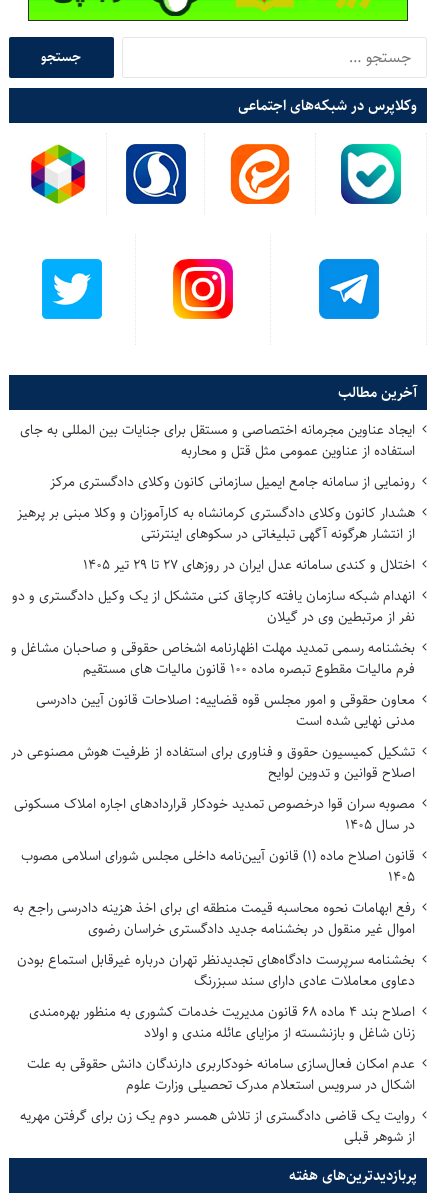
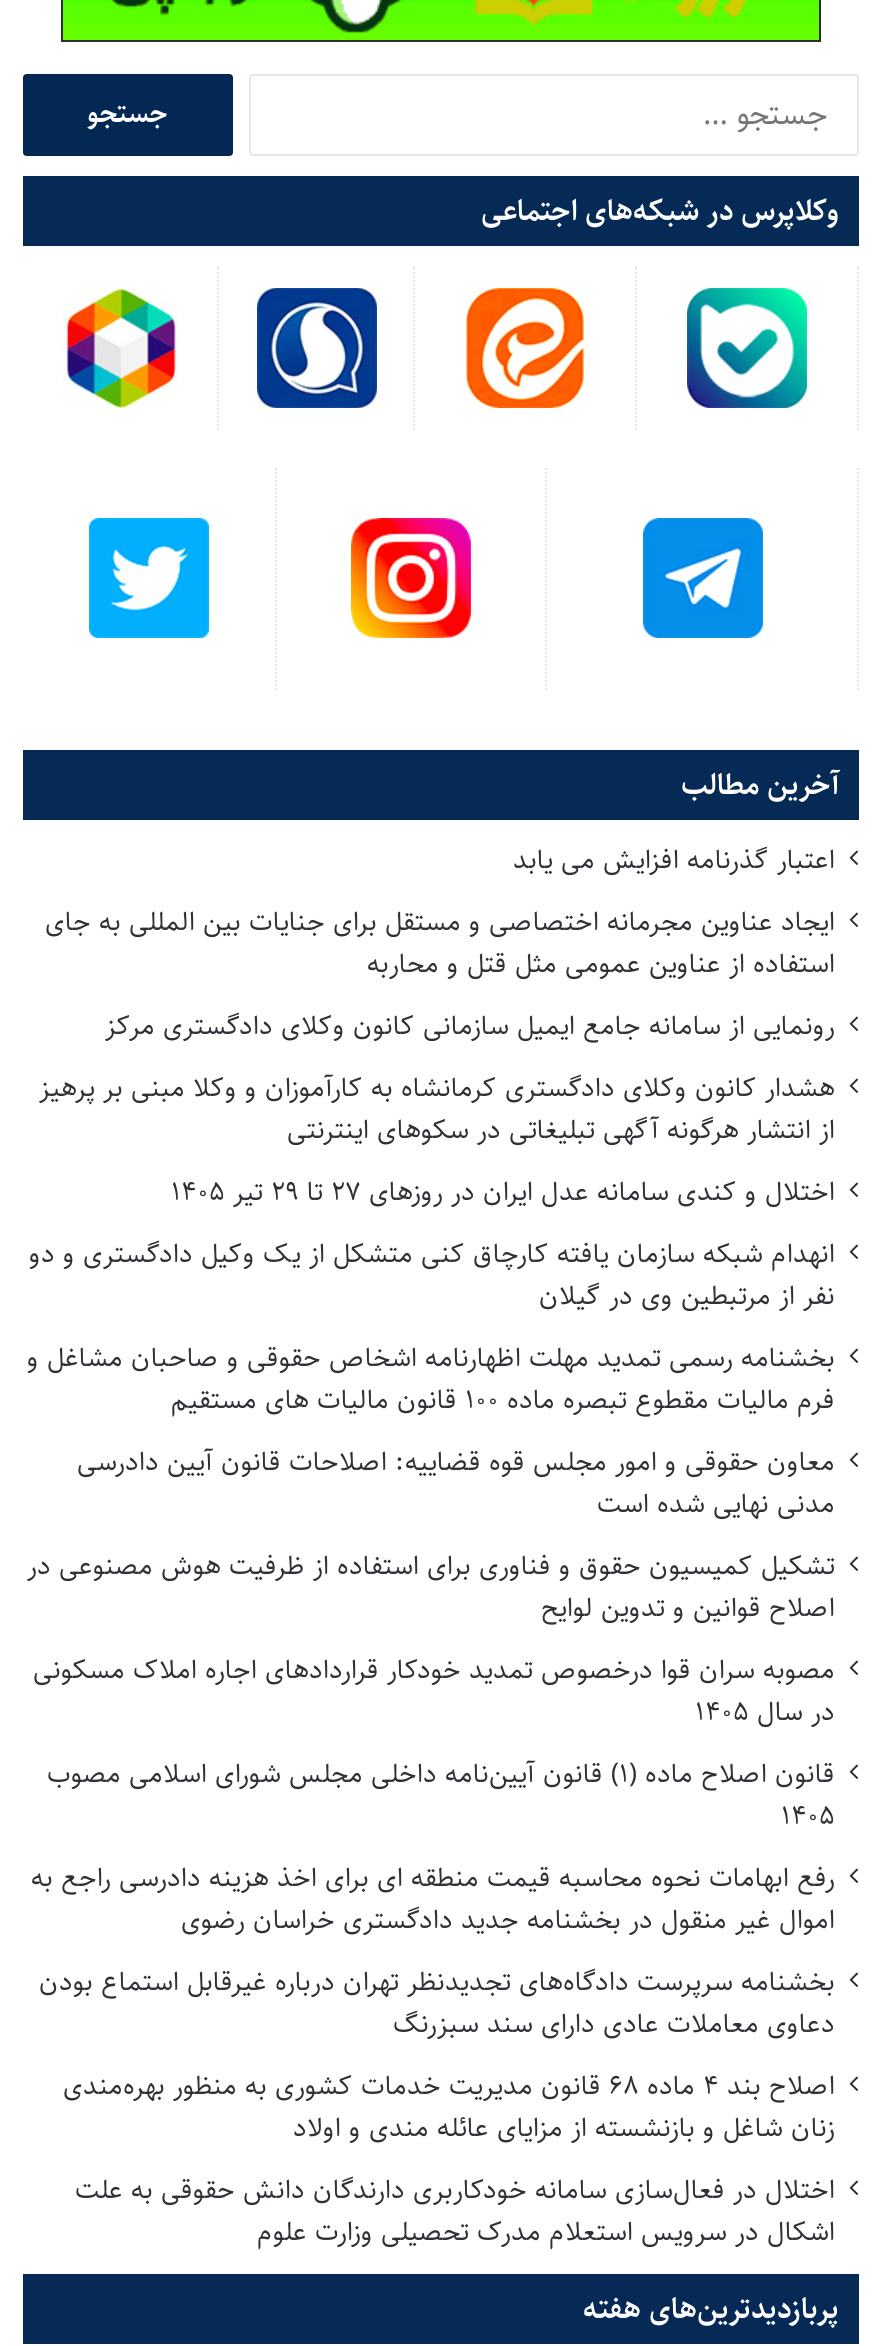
none -> [513,838,835,882] اعتبار گذرنامه افزایش می یابد
moved [11,419,415,1044] -> [27,900,835,2150]: ایجاد عناوین مجرمانه اختصاصی و مستقل برای جنایات بین المللی به جای | استفاده از عناوین عمومی مثل قتل و محاربه | رونمایی از سامانه جامع ایمیل سازمانی کانون وکلای دادگستری مرکز | ... | دعاوی معاملات عادی دارای سند سبزرنگ | زنان شاغل و بازنشسته از مزایای عائله مندی و اولاد
[27,1053,415,1075] عدم امکان فعال‌سازی سامانه خودکاربری دارندگان دانش حقوقی به علت -> [75,2168,835,2212] اختلال در فعال‌سازی سامانه خودکاربری دارندگان دانش حقوقی به علت
moved [126,1074,415,1096] -> [257,2210,835,2254]: اشکال در سرویس استعلام مدرک تحصیلی وزارت علوم
[20,1105,415,1148] روایت یک قاضی دادگستری از تلاش همسر دوم یک زن برای گرفتن مهریه | از شوهر قبلی -> none

